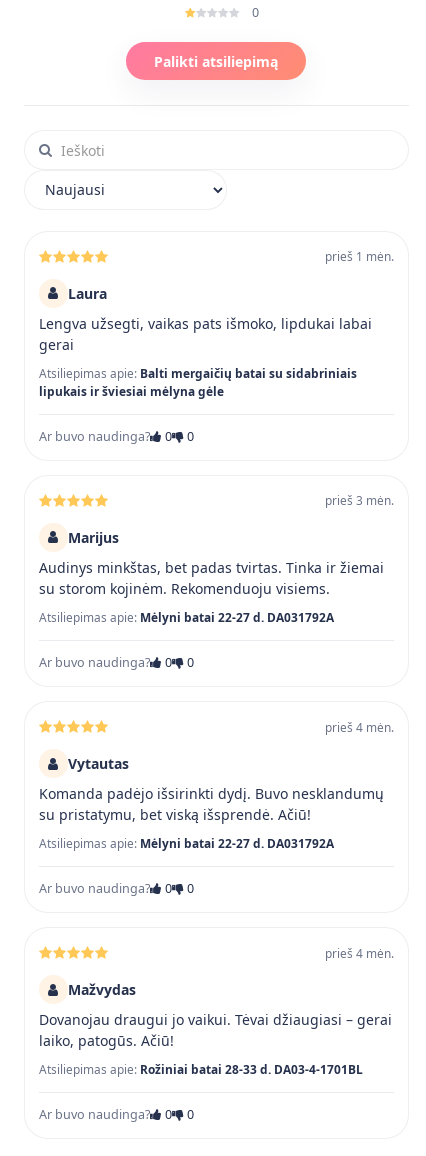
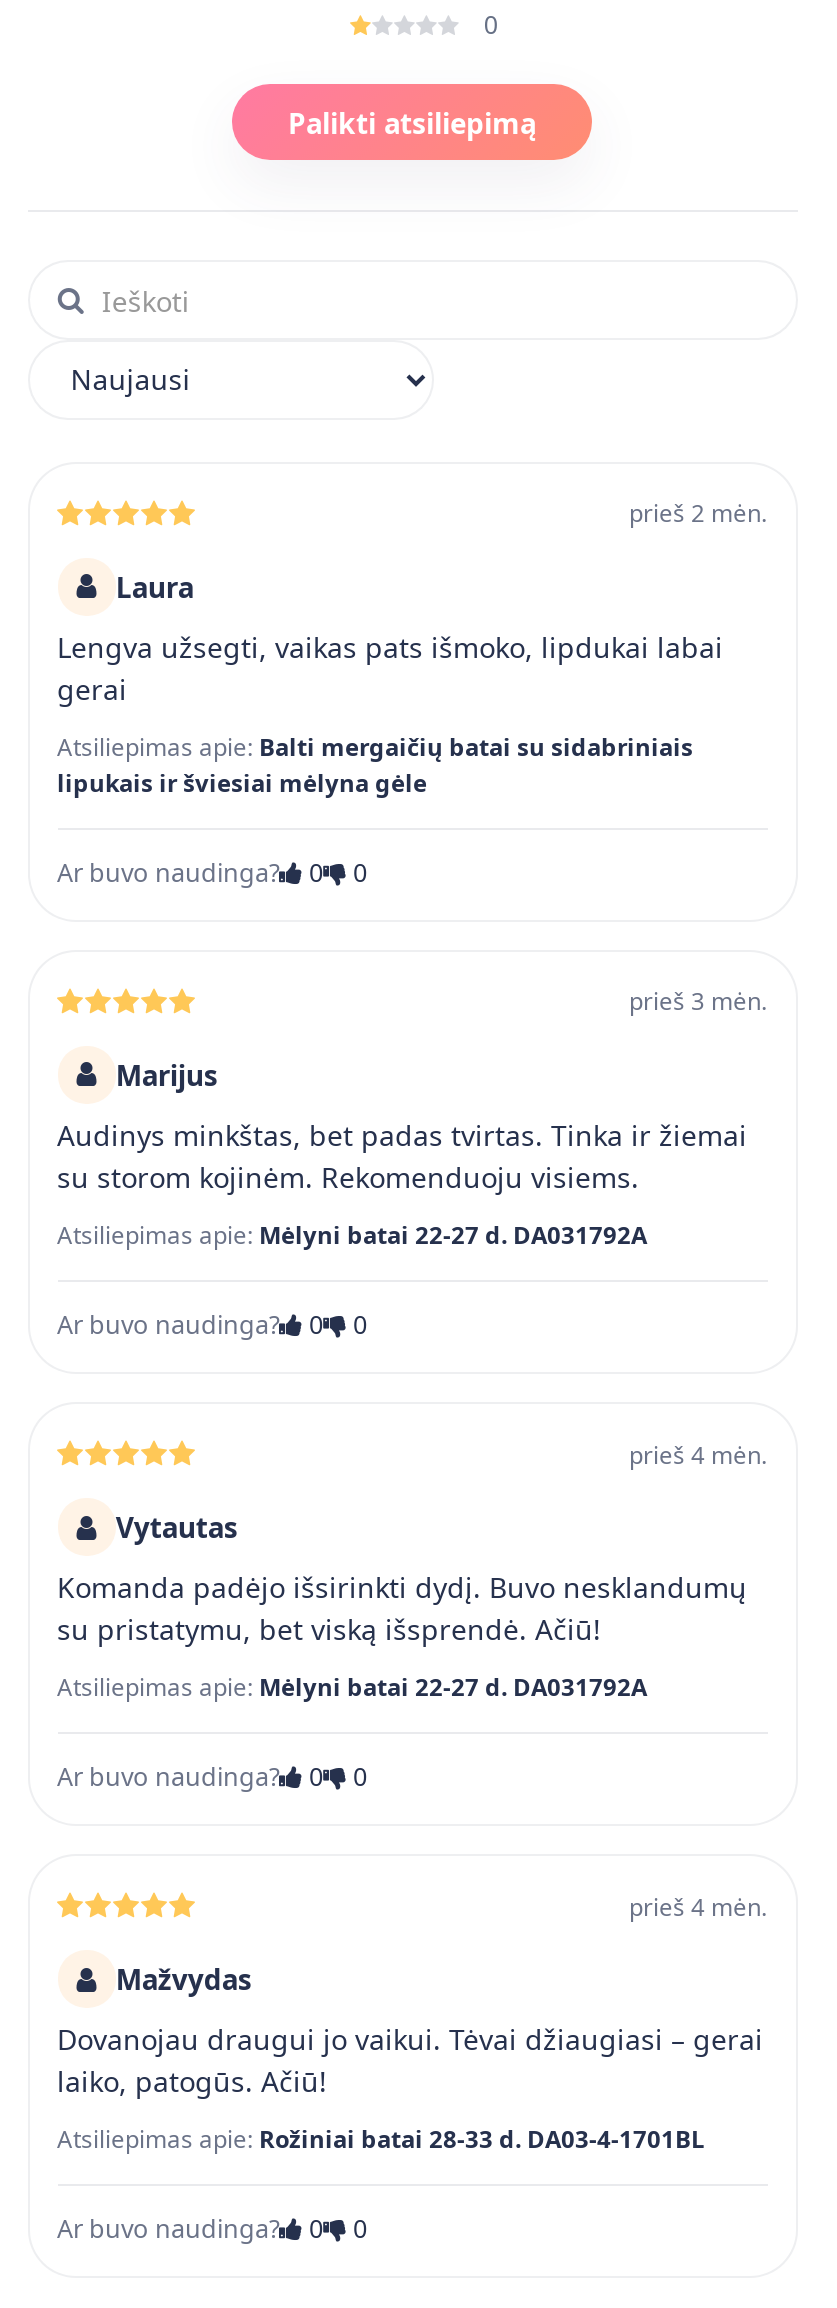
[324,248,393,264] prieš 1 mėn. -> [629,496,767,528] prieš 2 mėn.

